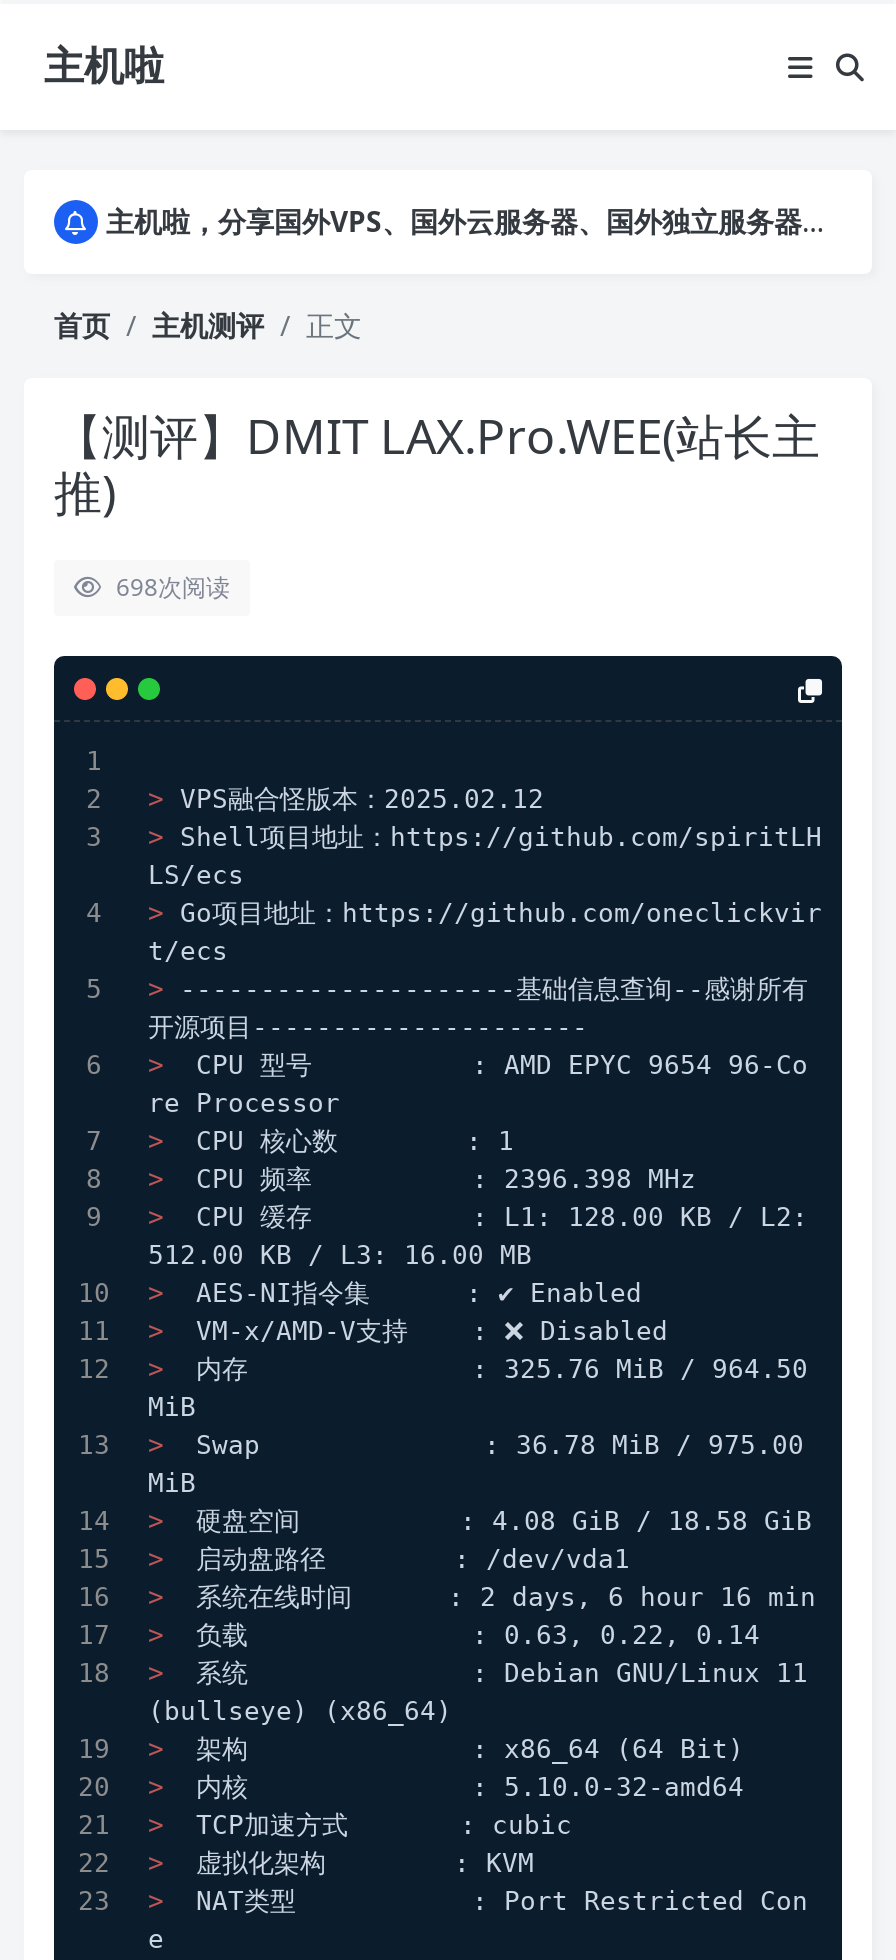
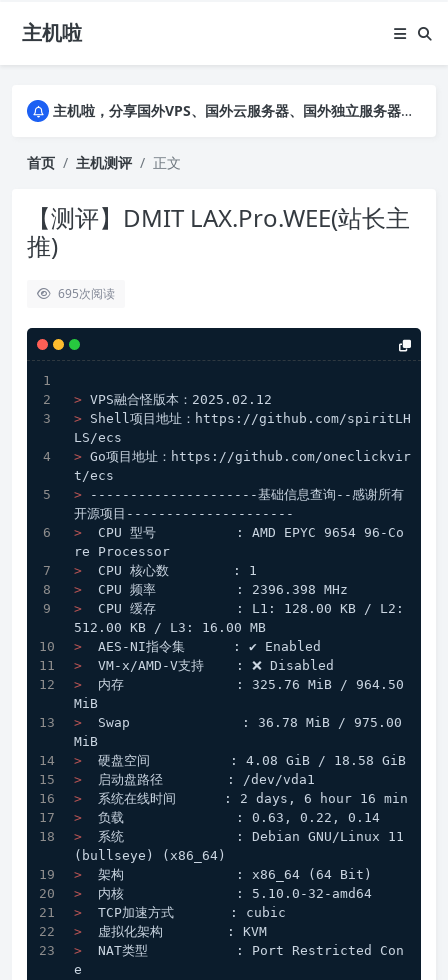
[116,570,230,604] 698次阅读 -> [58,285,115,302] 695次阅读

